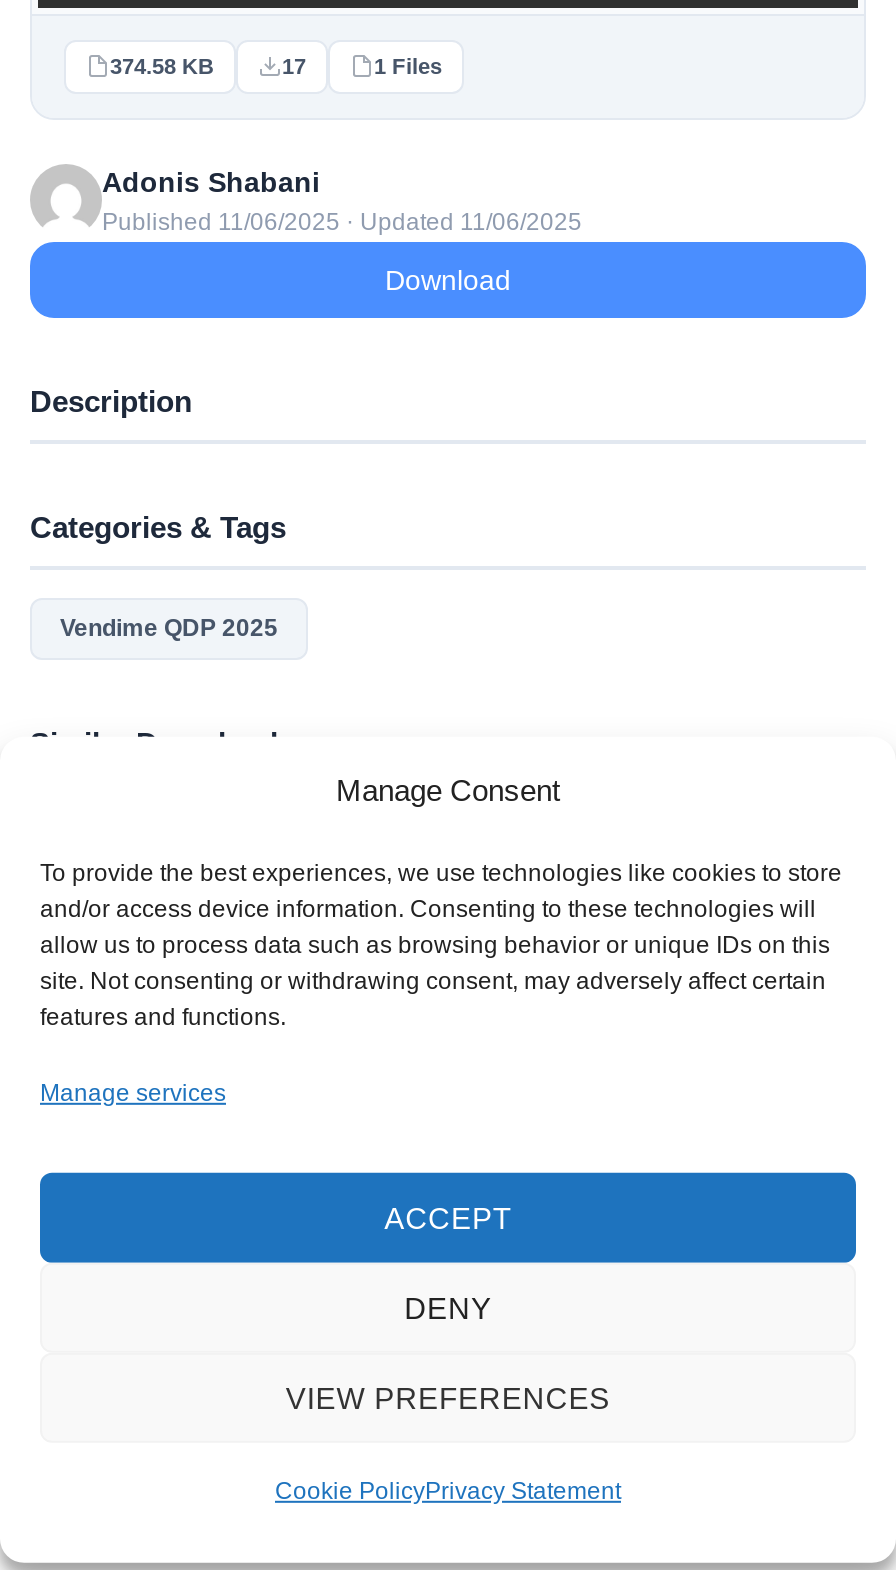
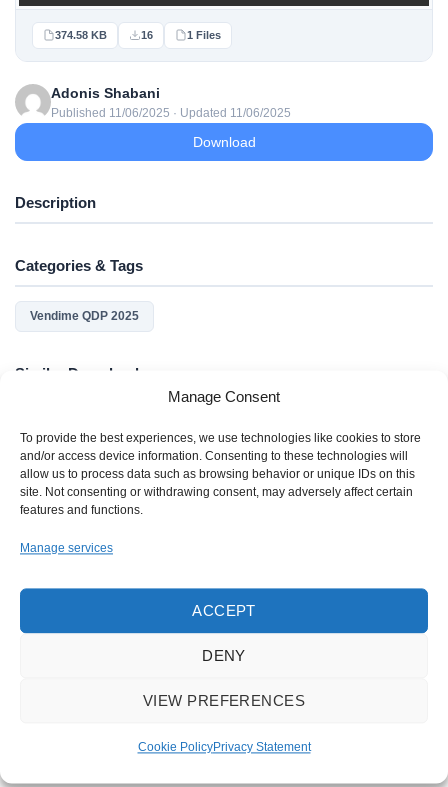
[282,53,306,77] 17 -> [141,29,153,41] 16

